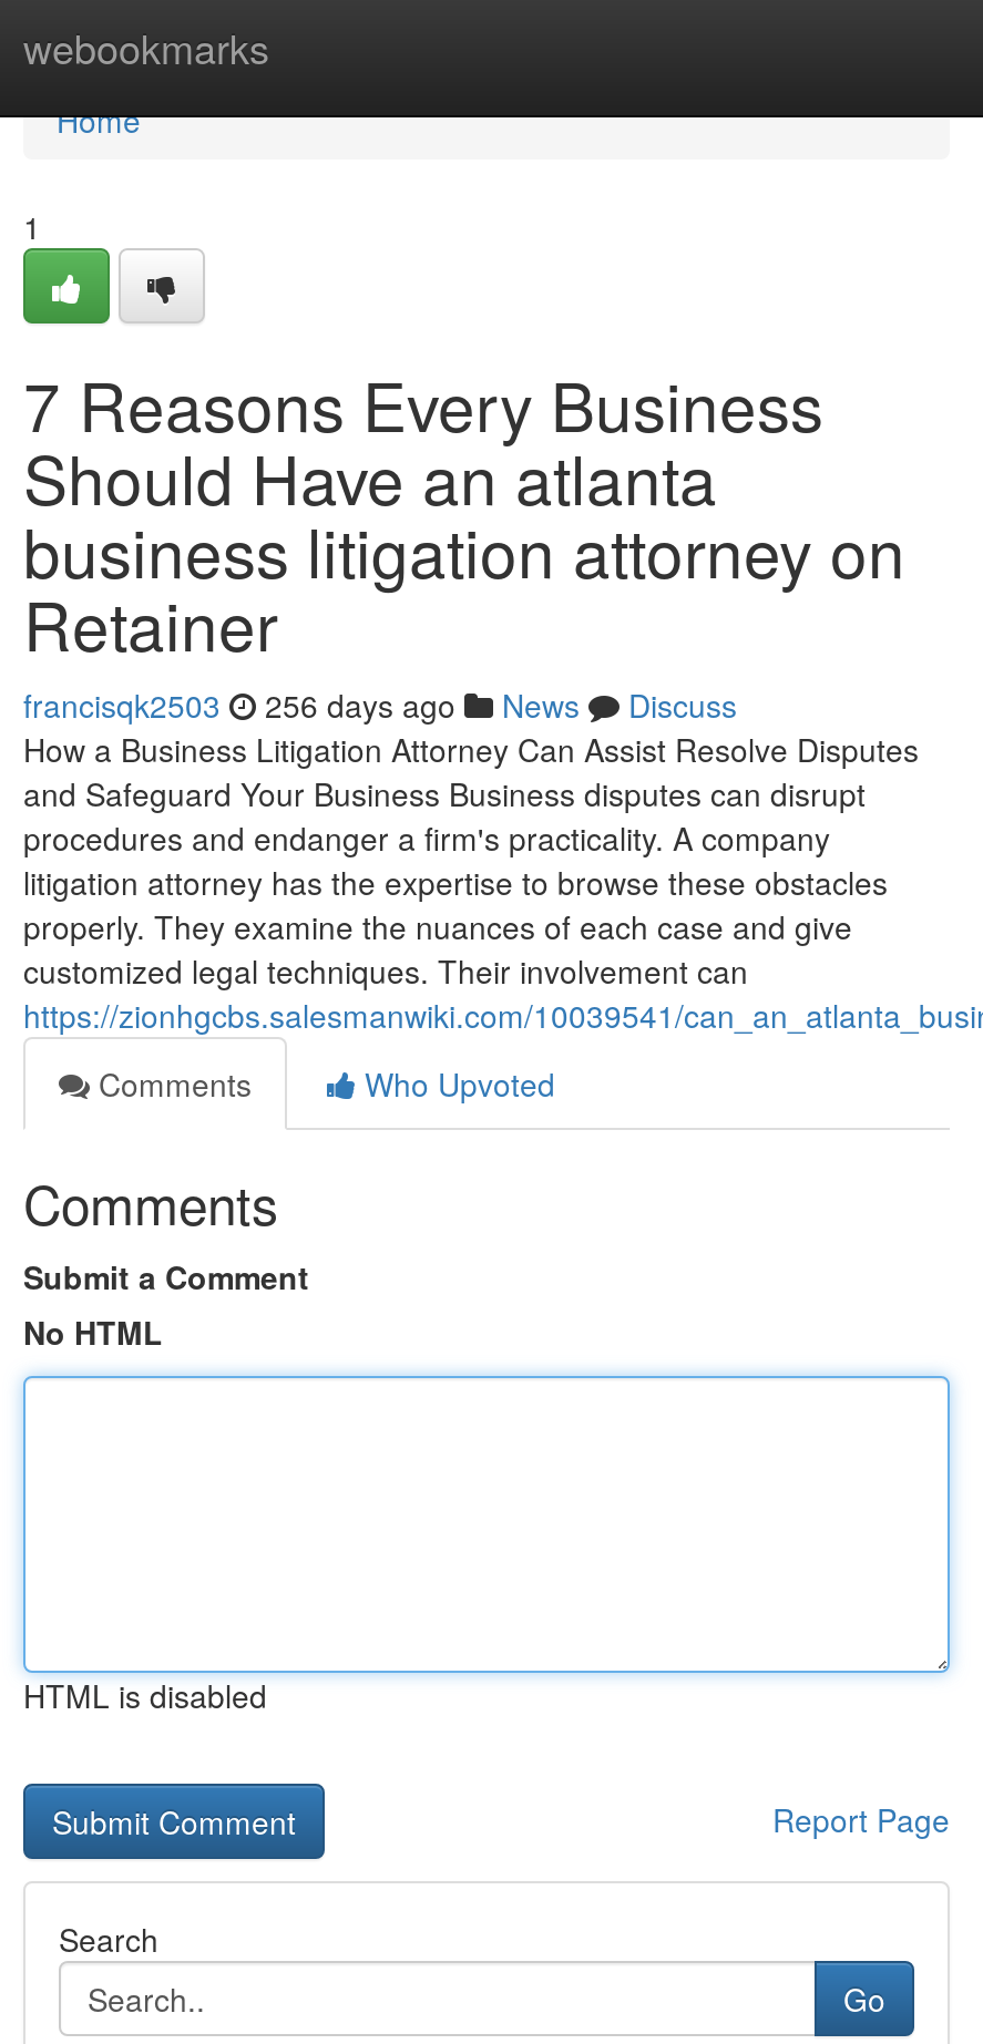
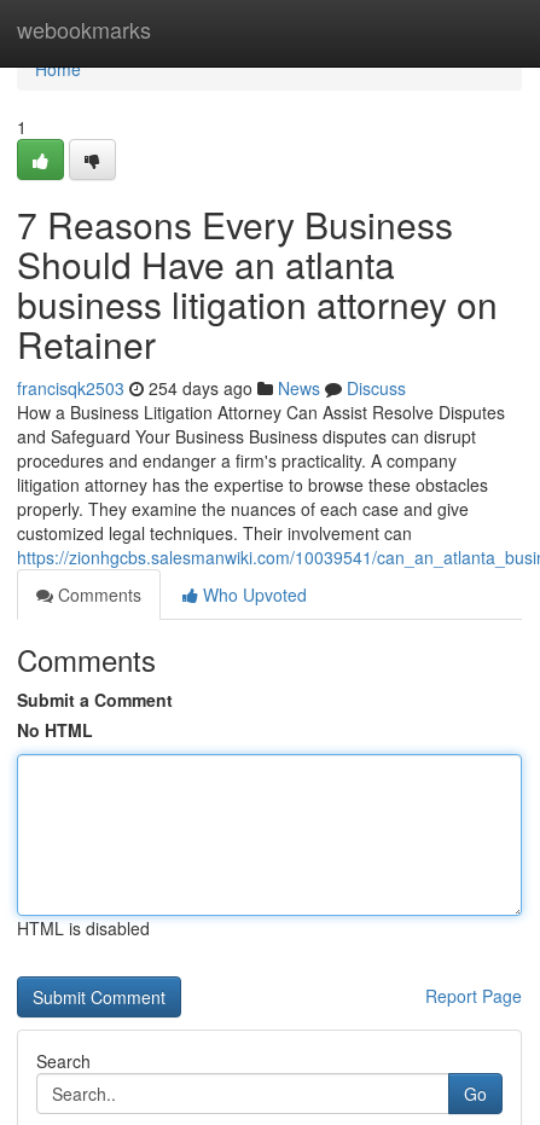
[23,682,737,727] francisqk2503 256 days ago News Discuss -> [17,376,406,400] francisqk2503 254 days ago News Discuss

